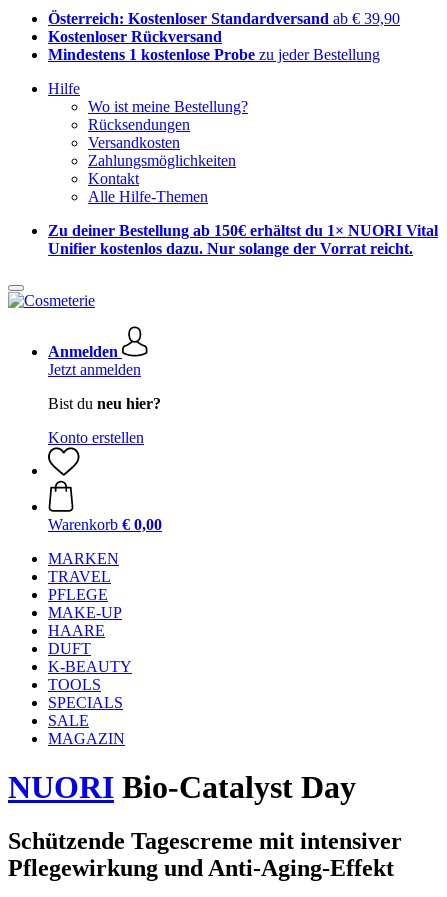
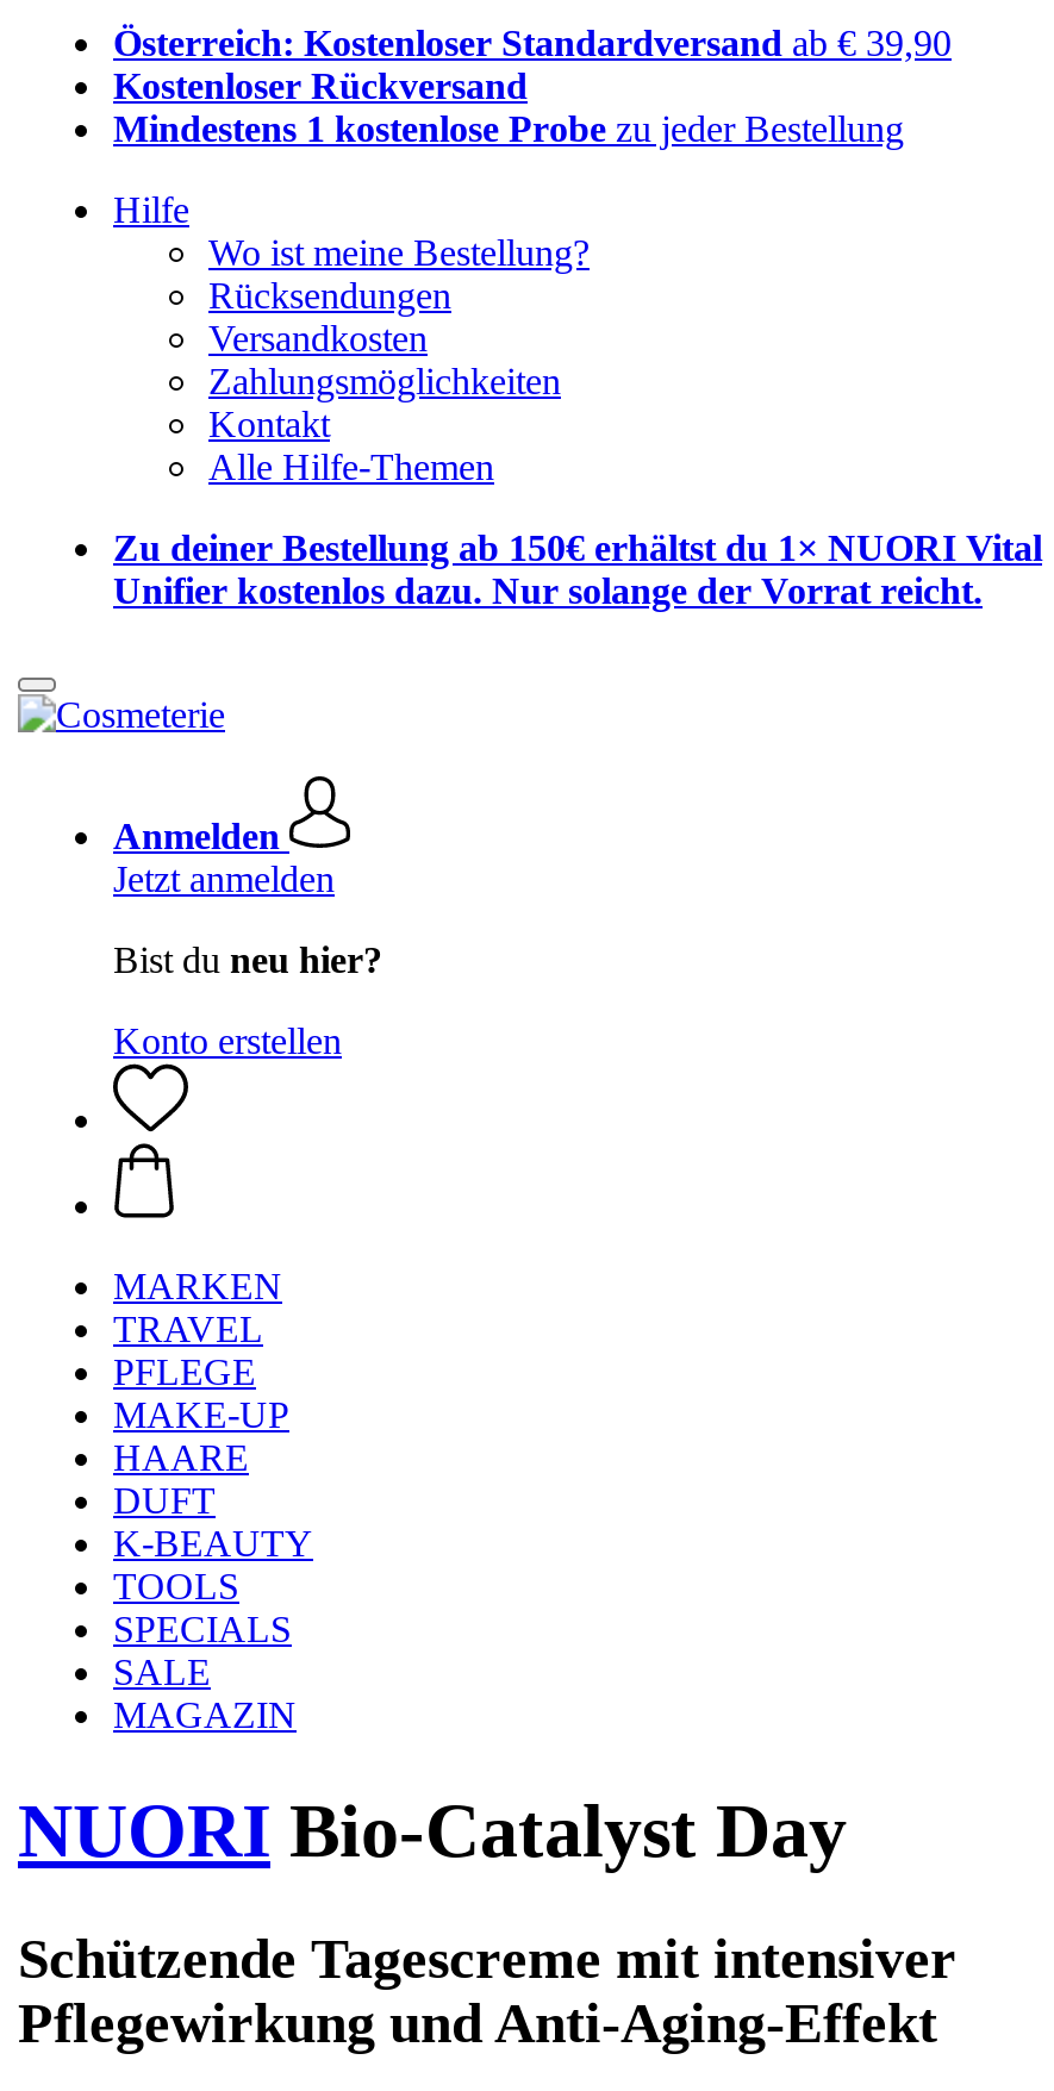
[48,516,162,533] Warenkorb € 0,00 -> none

